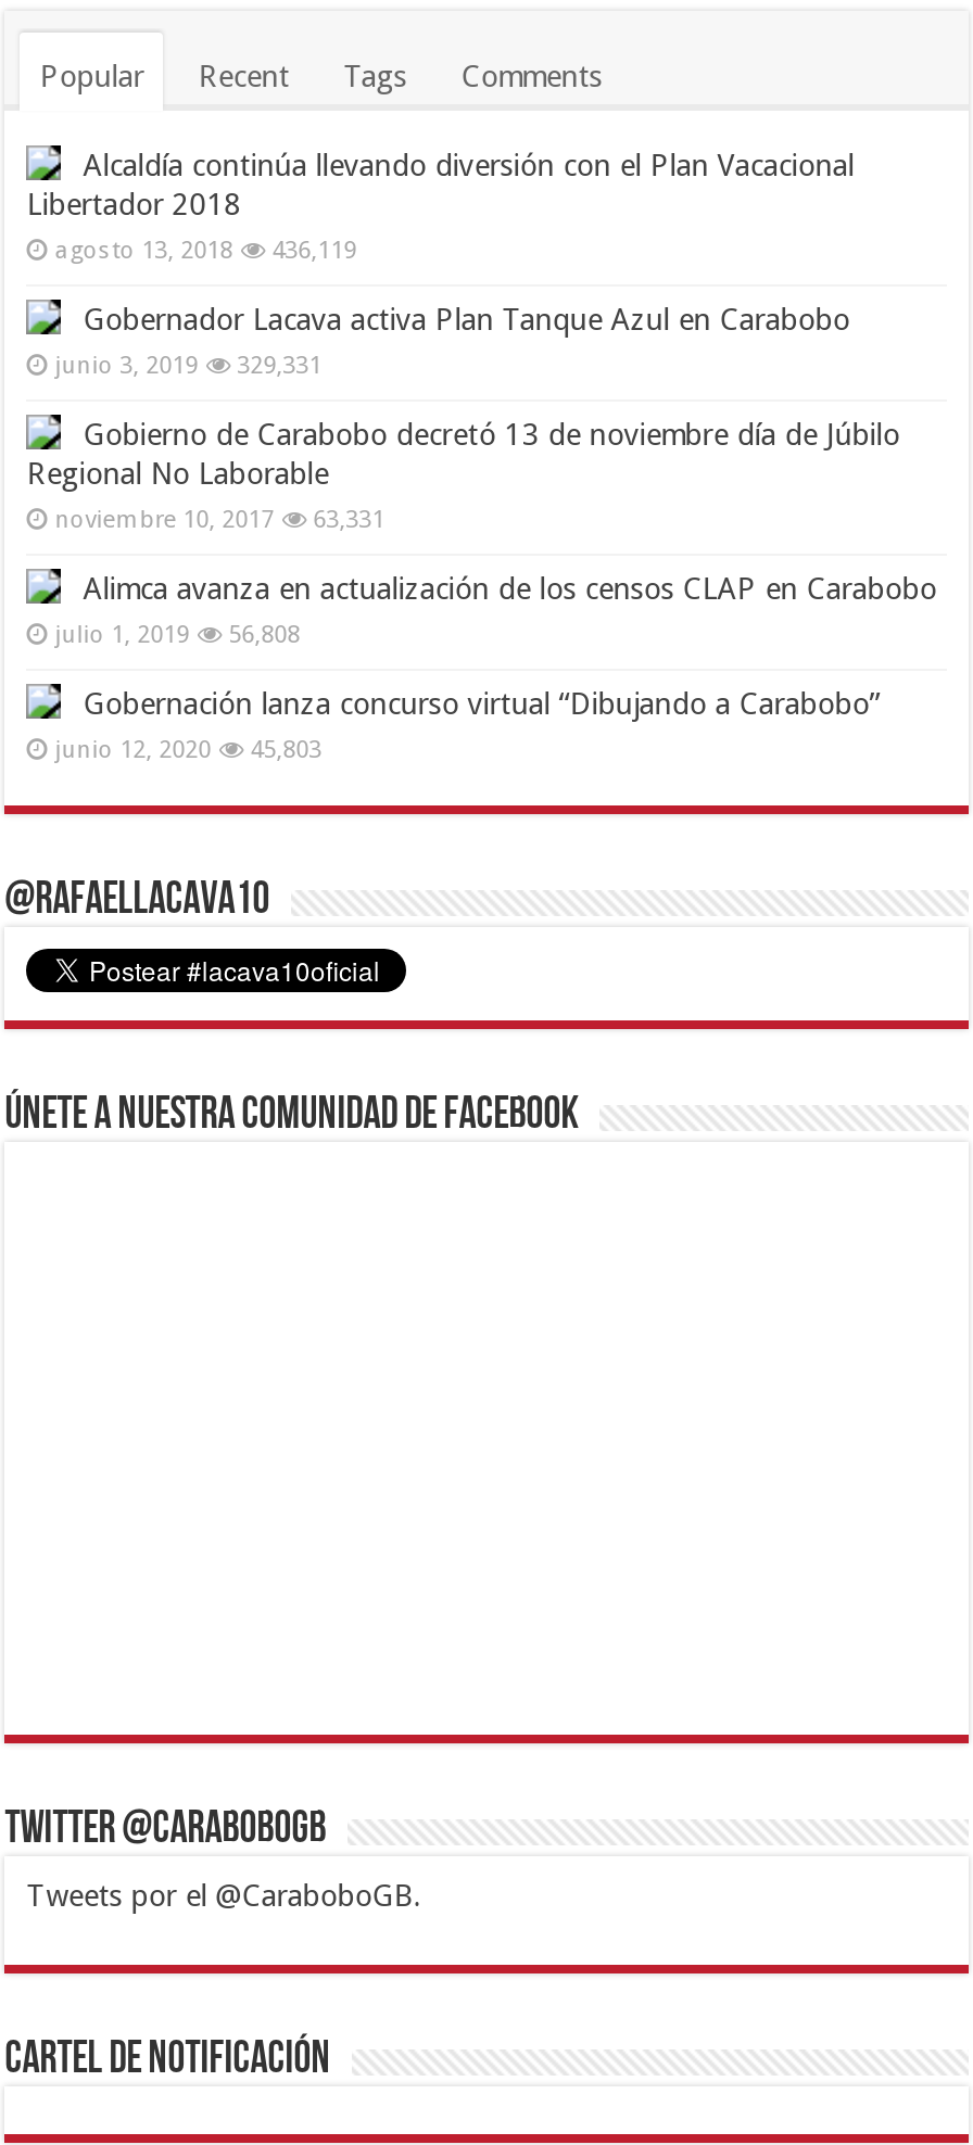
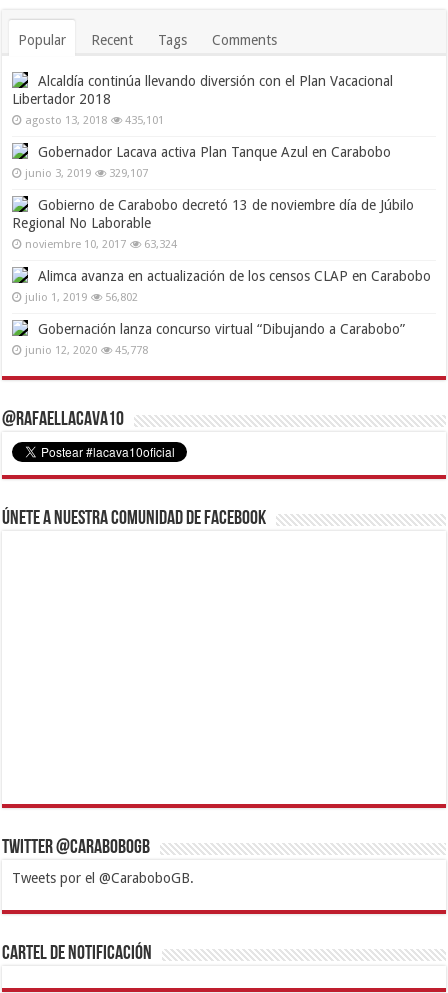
[55,237,357,266] agosto 13, 2018 436,119 -> [25,114,164,127] agosto 13, 2018 435,101
[55,352,322,381] junio 3, 2019 329,331 -> [25,167,148,180] junio 3, 2019 329,107
[55,507,385,535] noviembre 10, 2017 63,331 -> [25,238,177,251] noviembre 10, 2017 63,324
[55,622,300,650] julio 1, 2019 56,808 -> [25,291,138,304] julio 1, 2019 56,802
[55,737,322,765] junio 12, 2020 45,803 -> [25,344,148,357] junio 12, 2020 45,778

